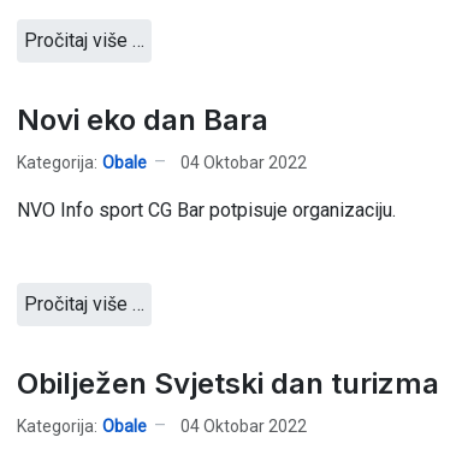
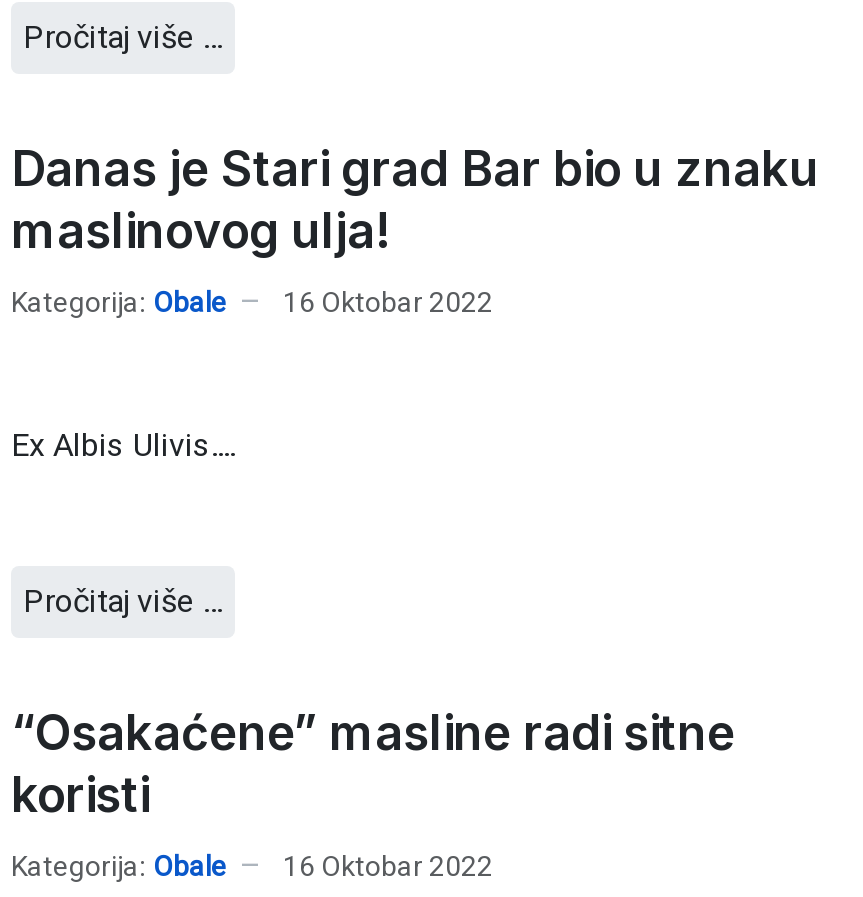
[17,103,268,138] Novi eko dan Bara -> [11,141,819,261] Danas je Stari grad Bar bio u znaku | maslinovog ulja!
[17,153,307,172] Kategorija: Obale 04 Oktobar 2022 -> [11,286,493,318] Kategorija: Obale 16 Oktobar 2022
[17,199,396,222] NVO Info sport CG Bar potpisuje organizaciju. -> [11,427,235,465] Ex Albis Ulivis....
[17,366,439,401] Obilježen Svjetski dan turizma -> [11,705,735,825] “Osakaćene” masline radi sitne | koristi
[17,416,307,436] Kategorija: Obale 04 Oktobar 2022 -> [11,850,493,882] Kategorija: Obale 16 Oktobar 2022

